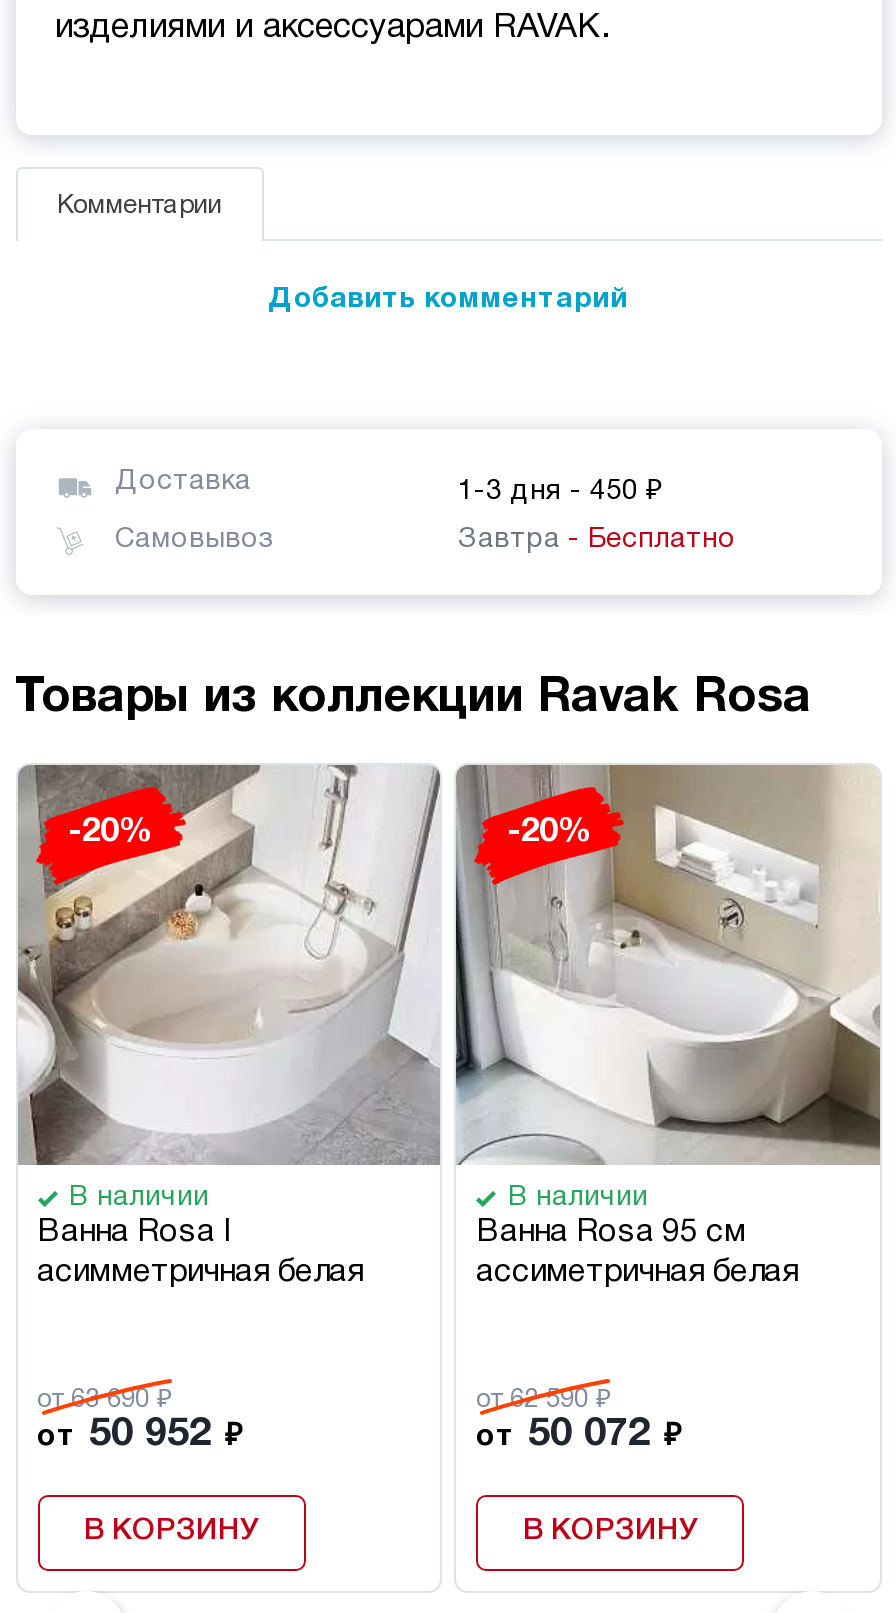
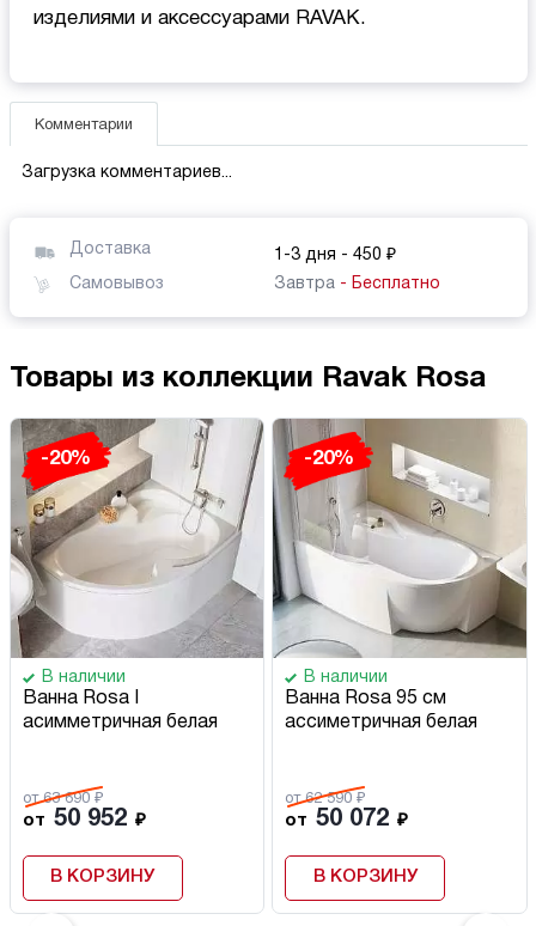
[268,287,628,313] Добавить комментарий -> [21,165,232,181] Загрузка комментариев...

